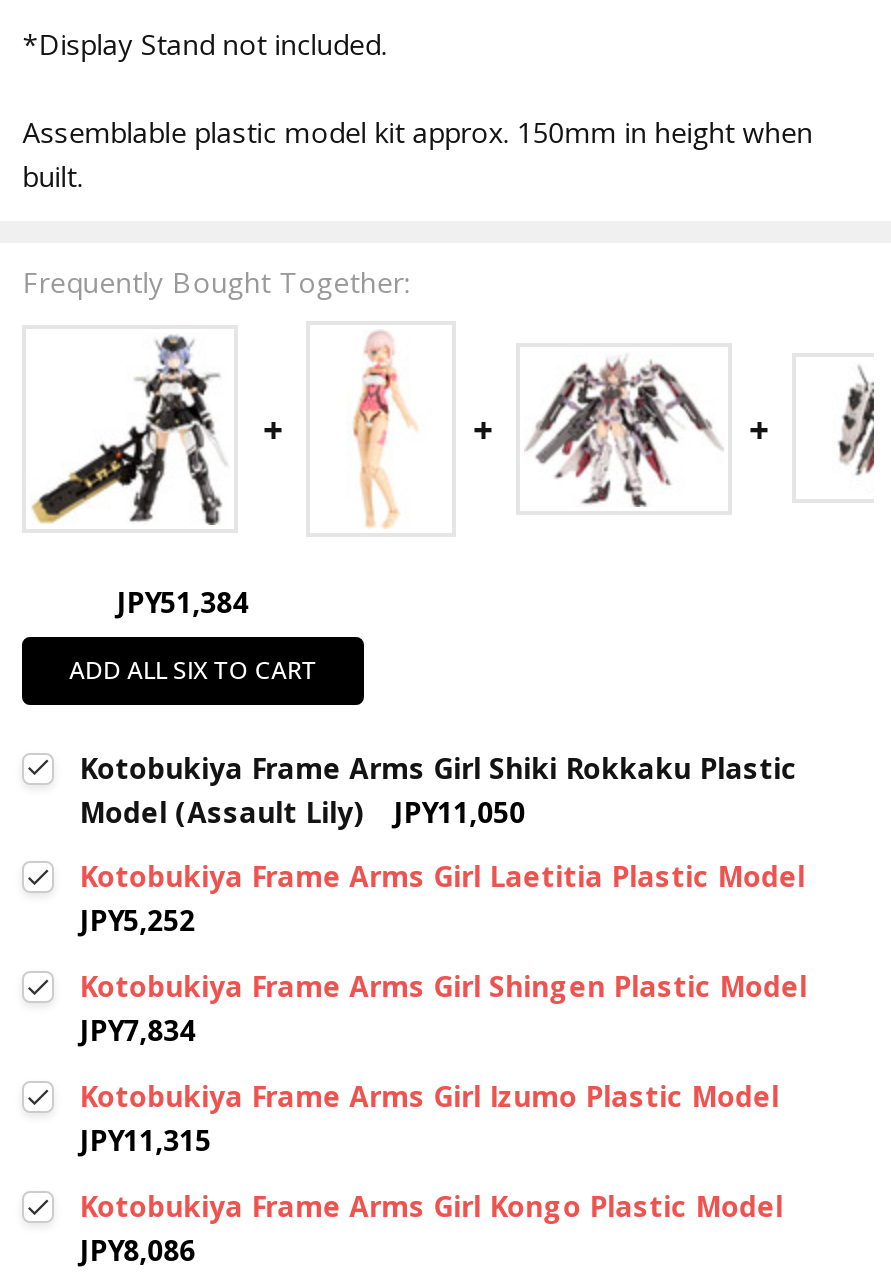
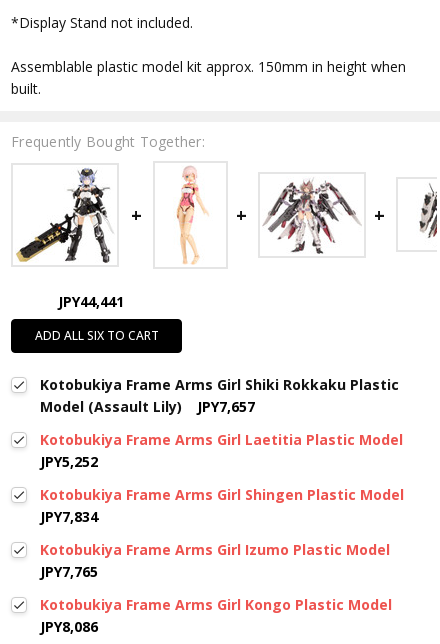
[116,582,248,620] JPY51,384 -> [58,292,124,311] JPY44,441
[79,792,525,830] Model (Assault Lily) JPY11,050 -> [40,397,255,416] Model (Assault Lily) JPY7,657
[79,1122,211,1160] JPY11,315 -> [40,562,98,581] JPY7,765

